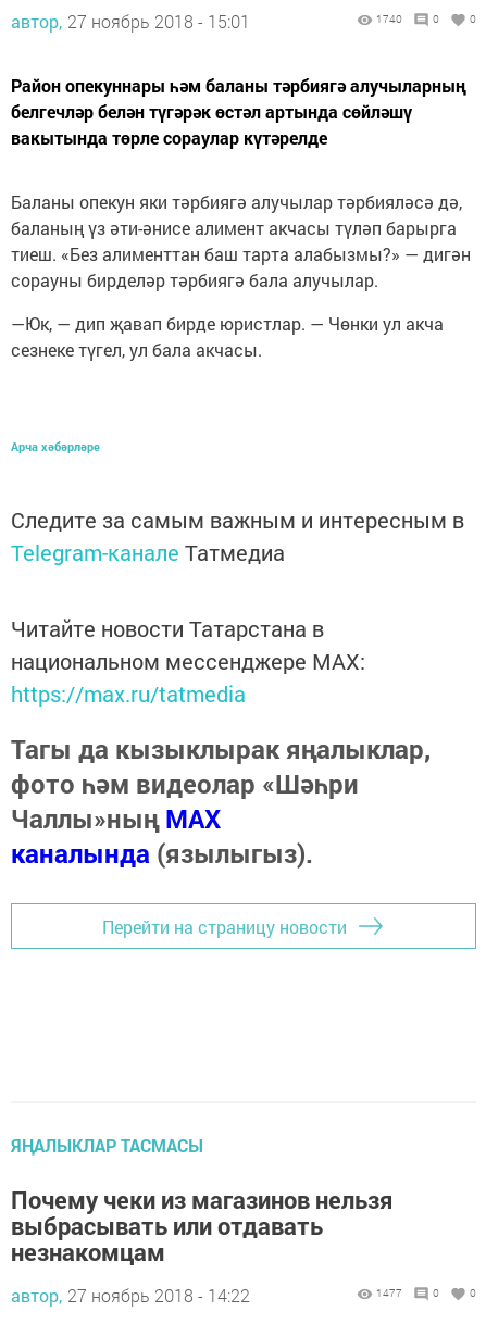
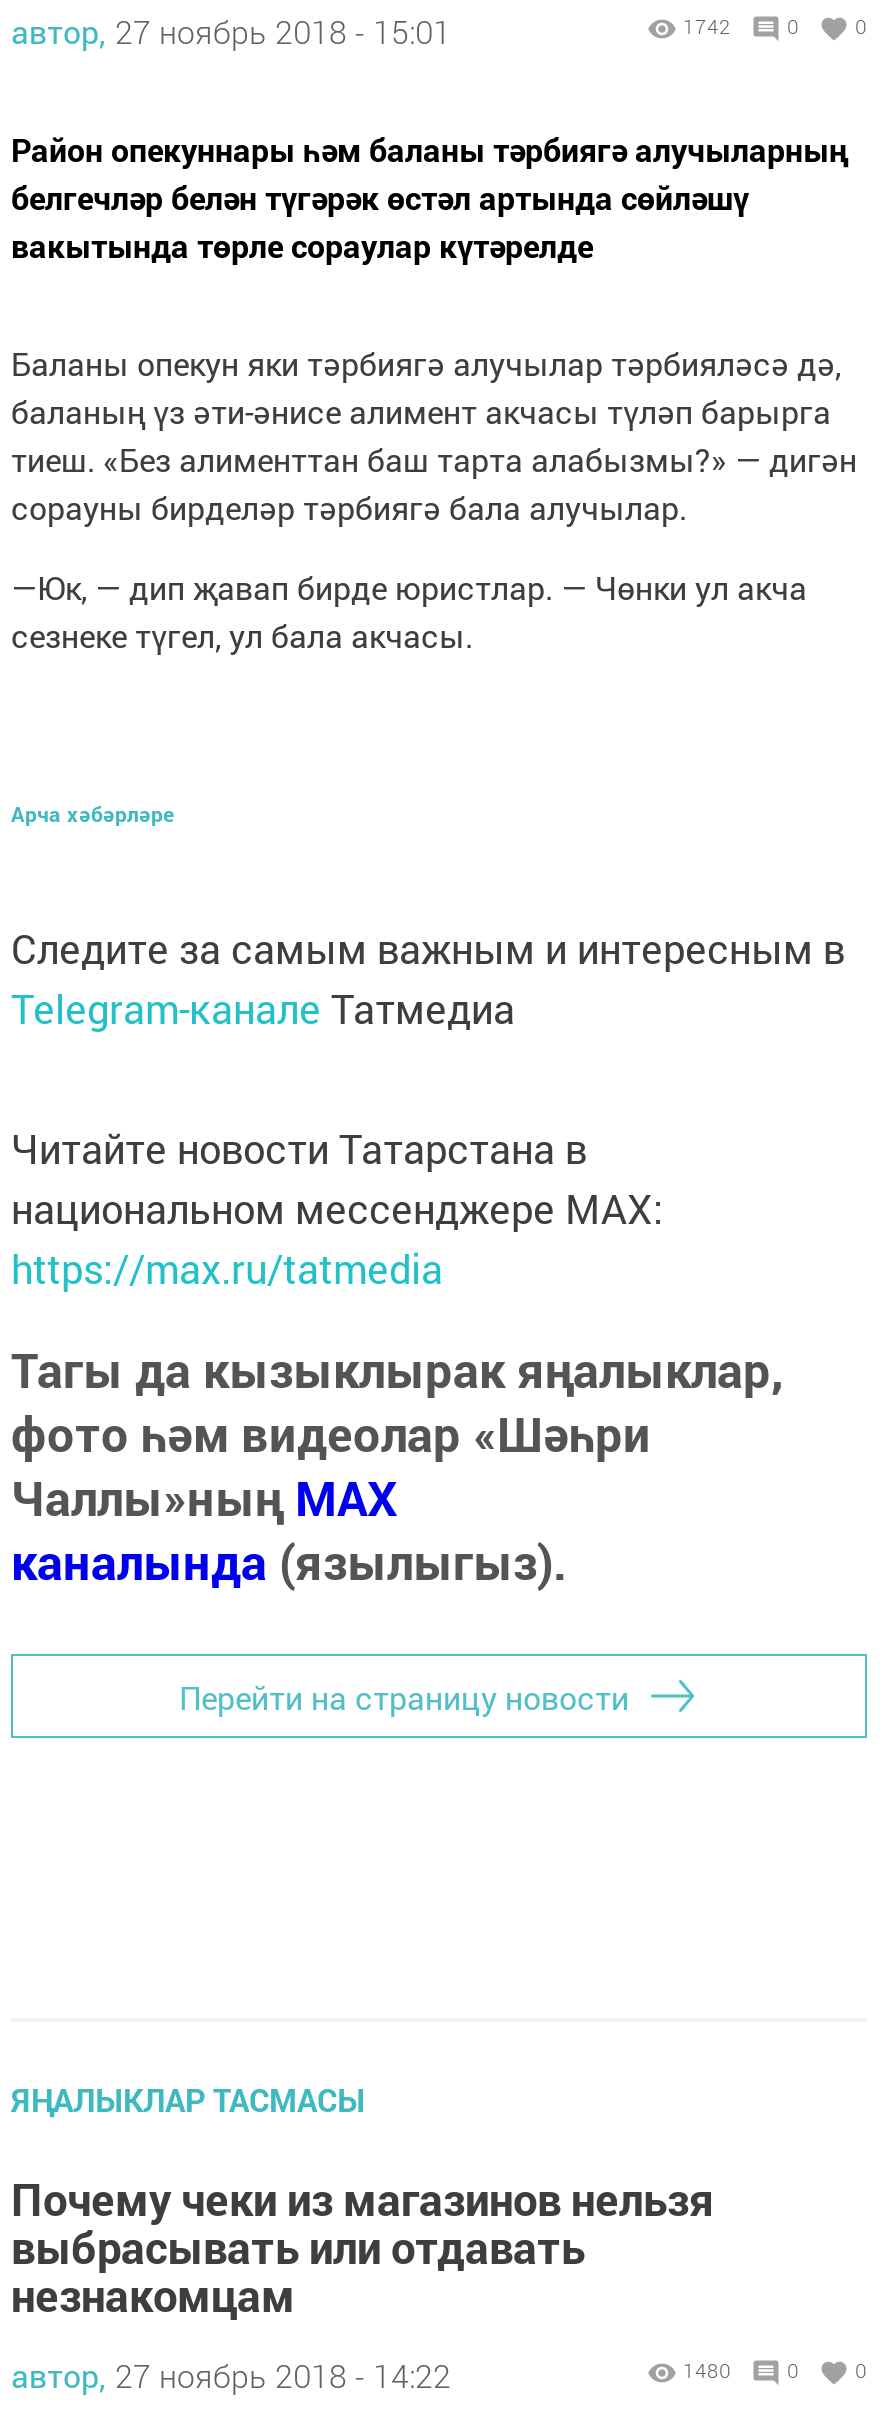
[376,12,402,26] 1740 -> [683,14,731,40] 1742
[376,1286,402,1300] 1477 -> [683,2358,731,2384] 1480

